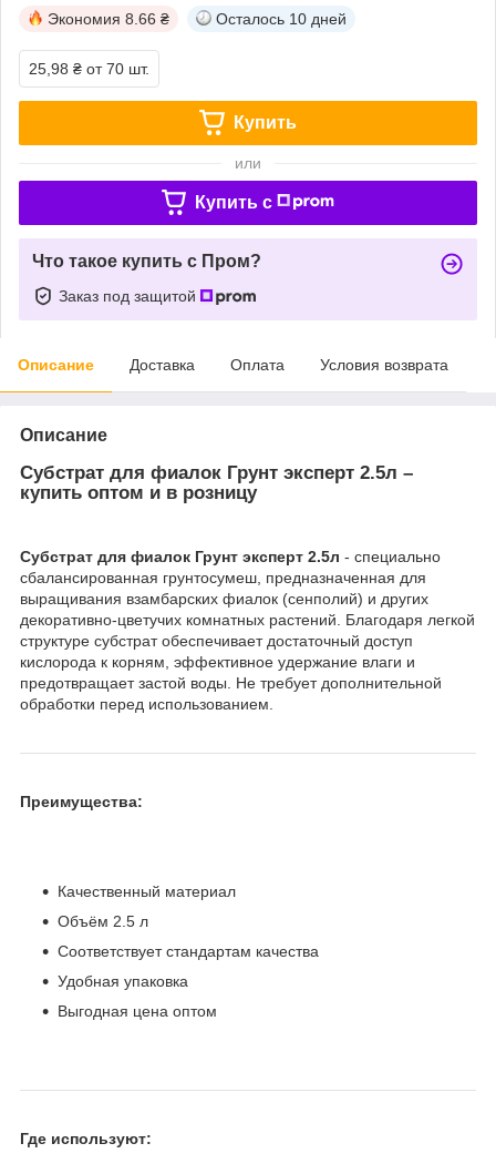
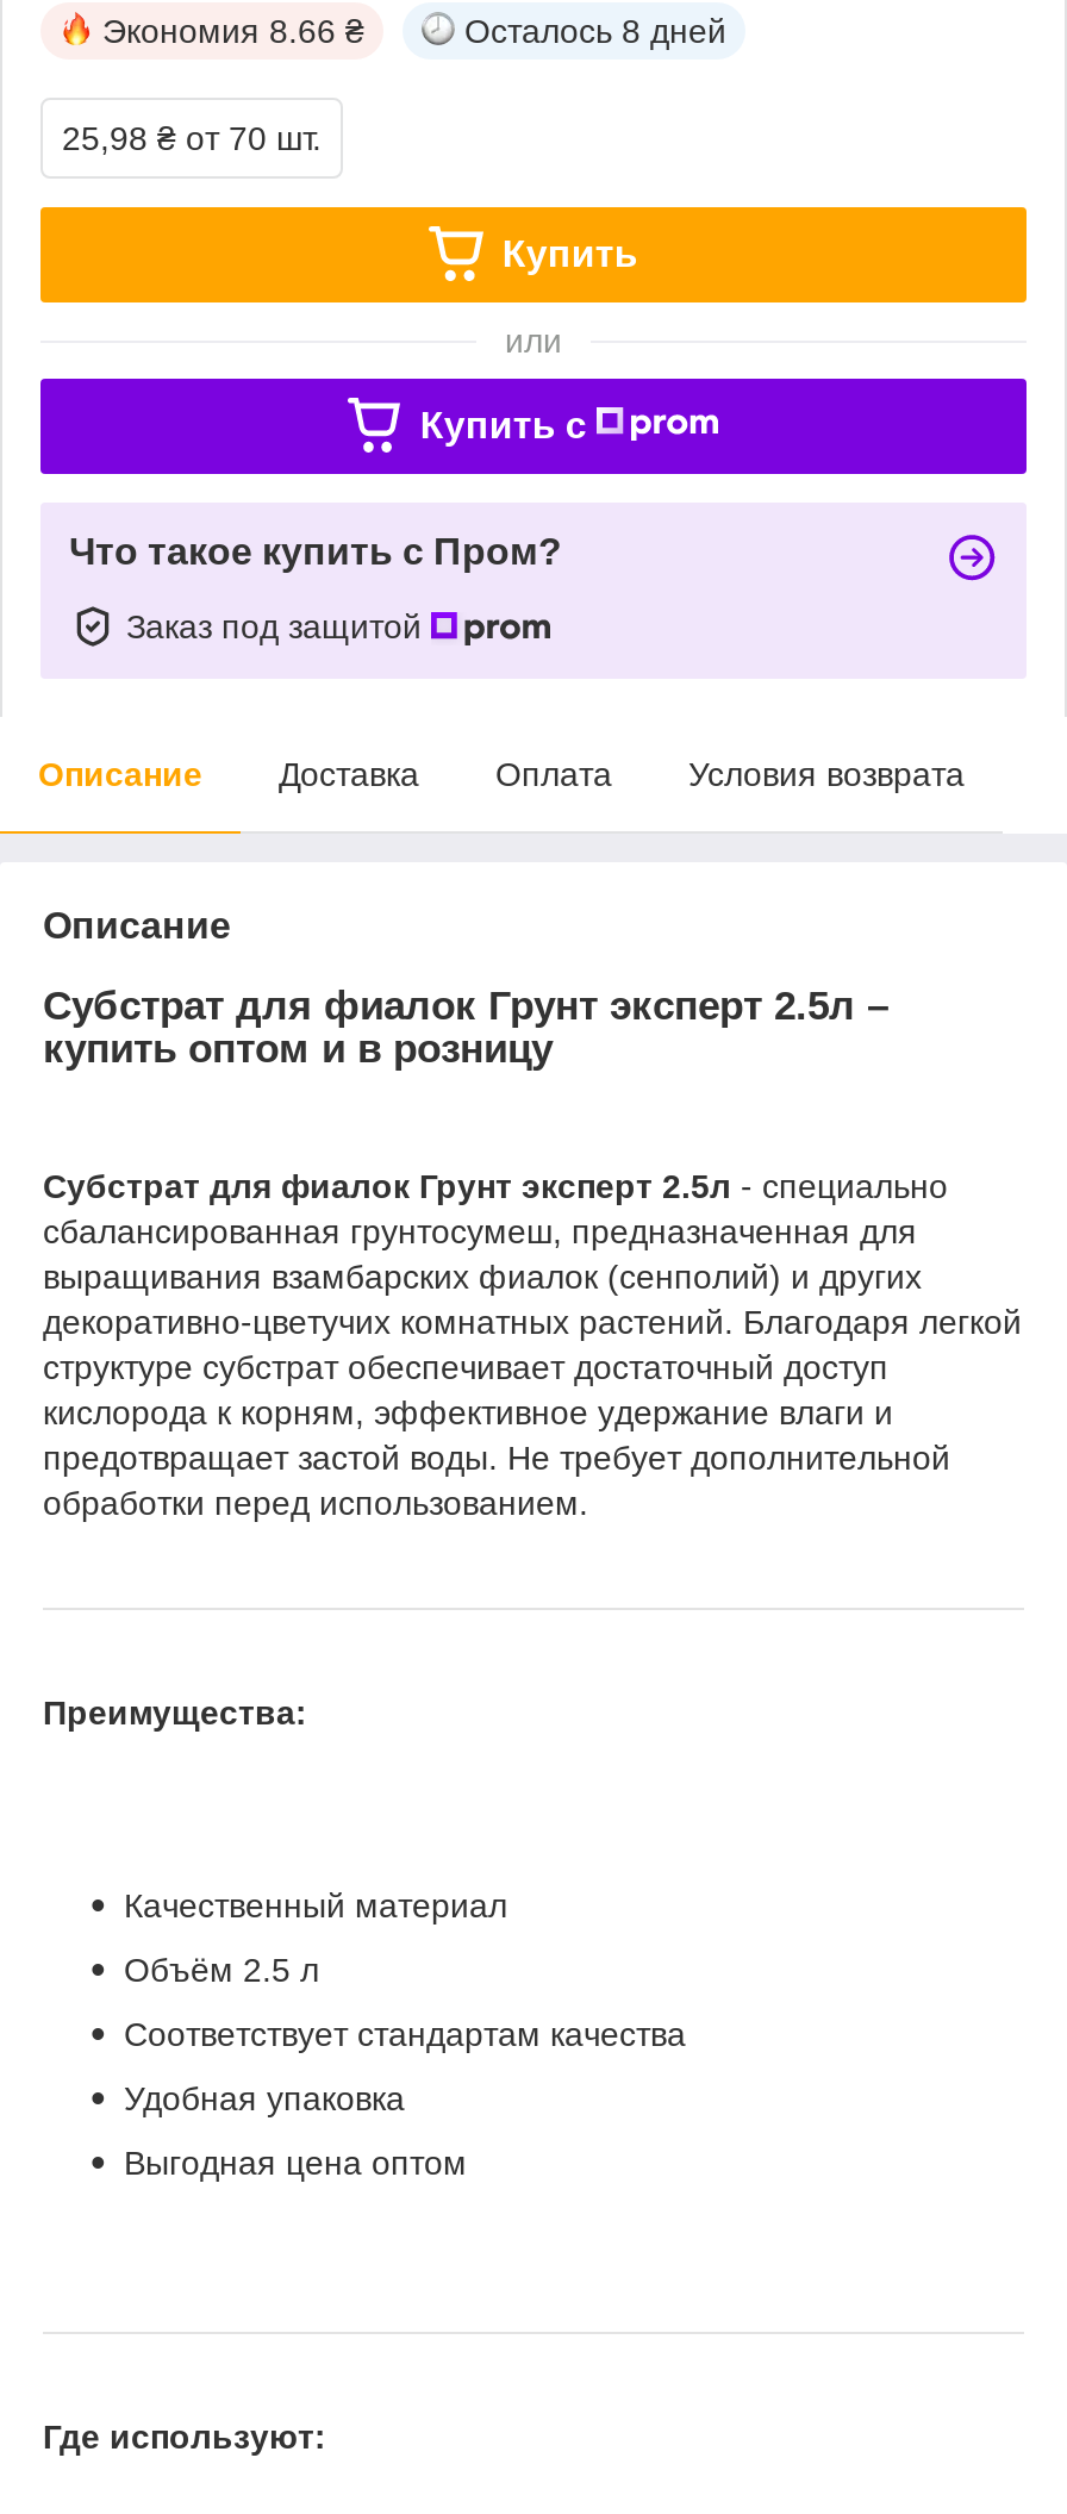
[216,10,347,27] Осталось 10 дней -> [464,11,726,50] Осталось 8 дней

